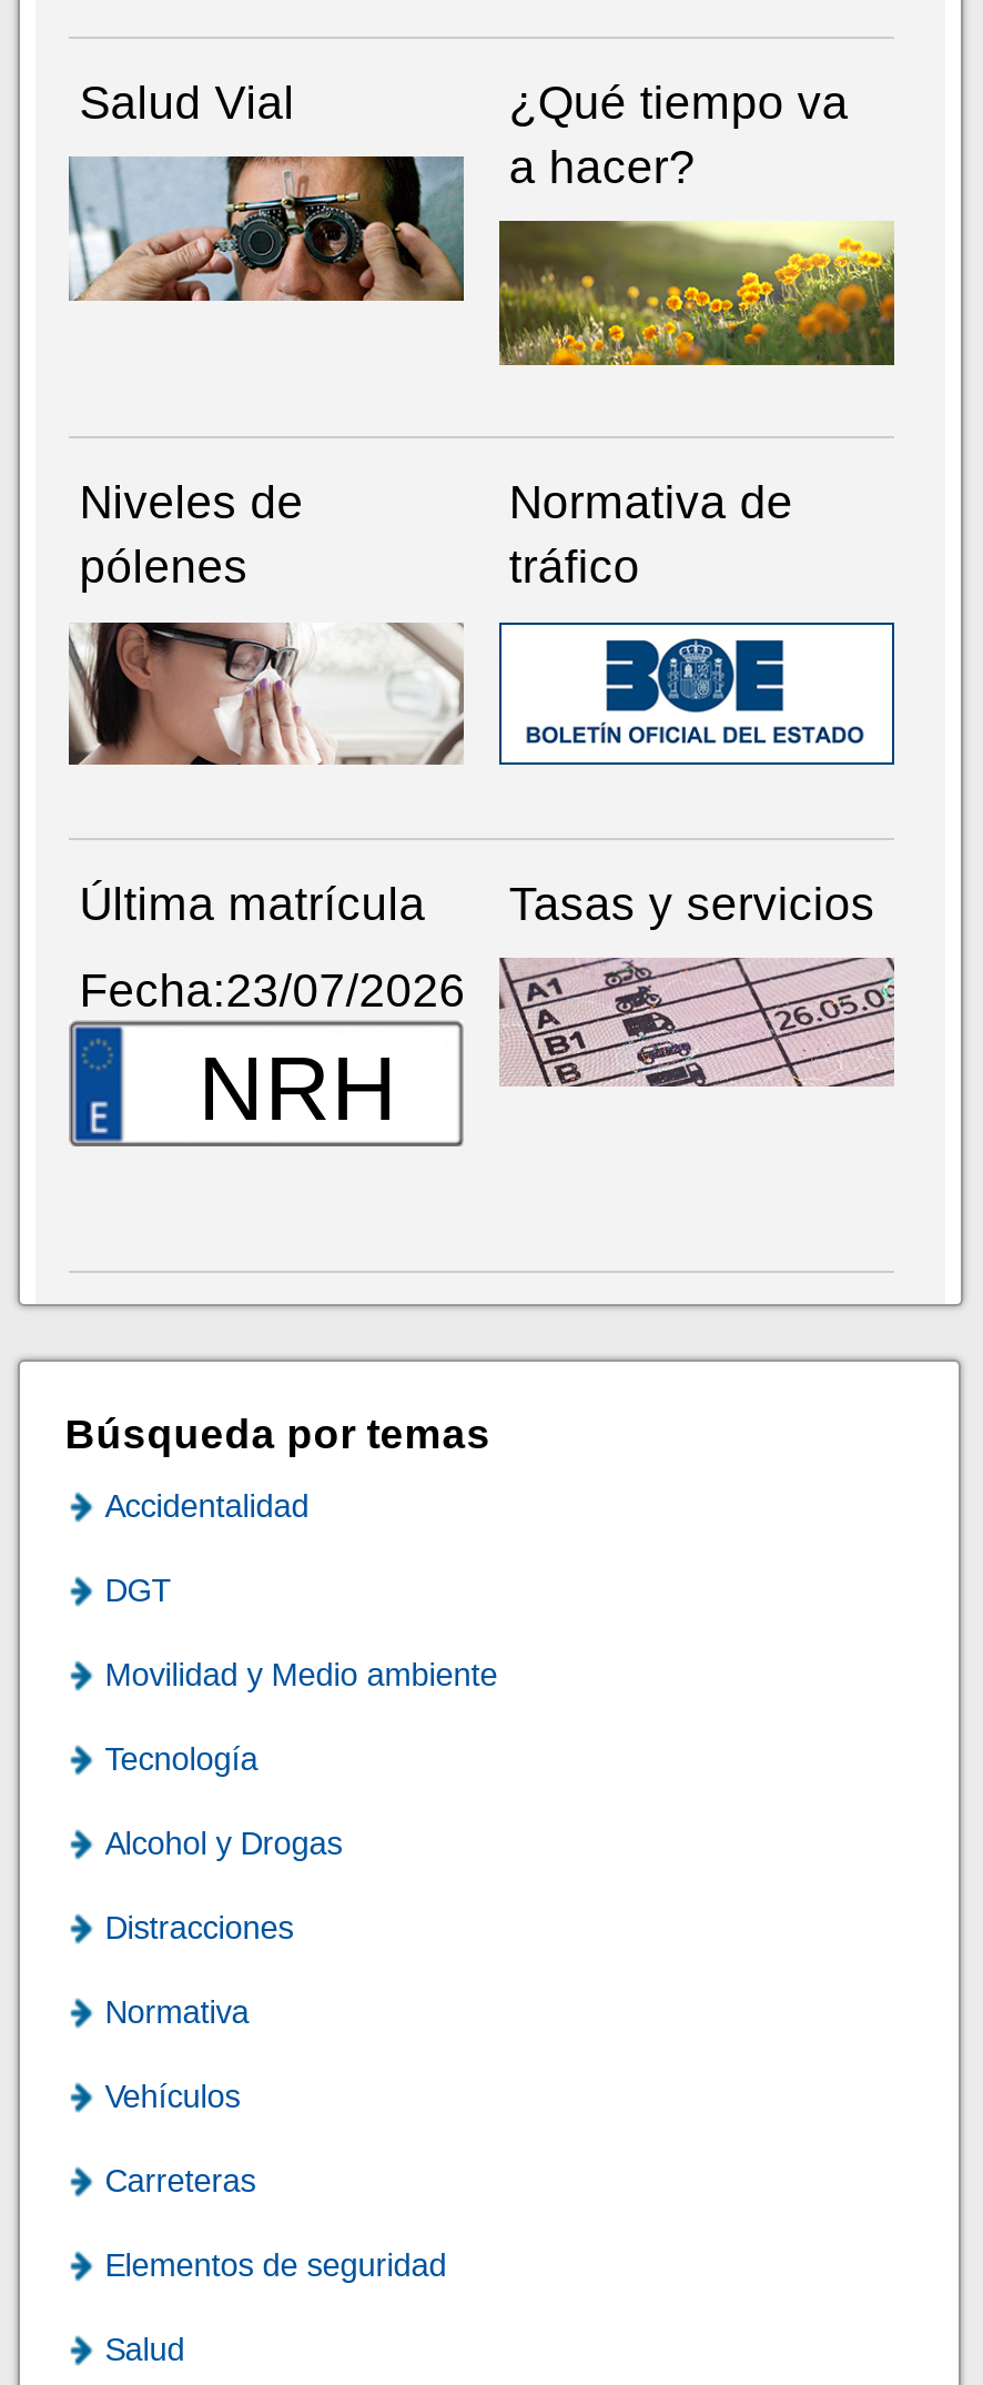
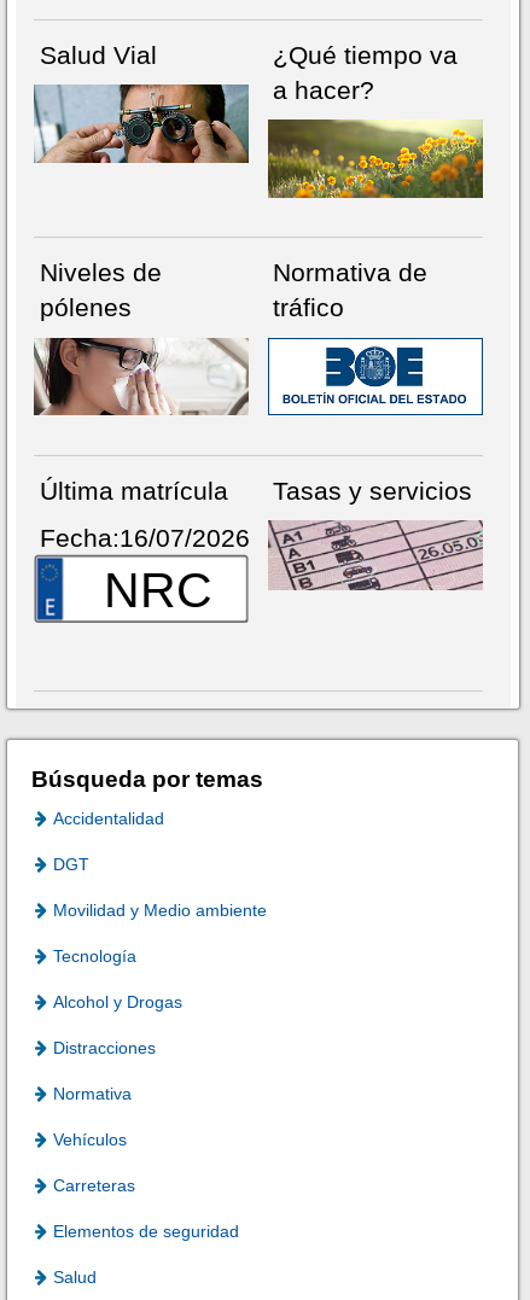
[79,966,465,1139] Fecha:23/07/2026 | NRH -> [39,524,250,619] Fecha:16/07/2026 | NRC

